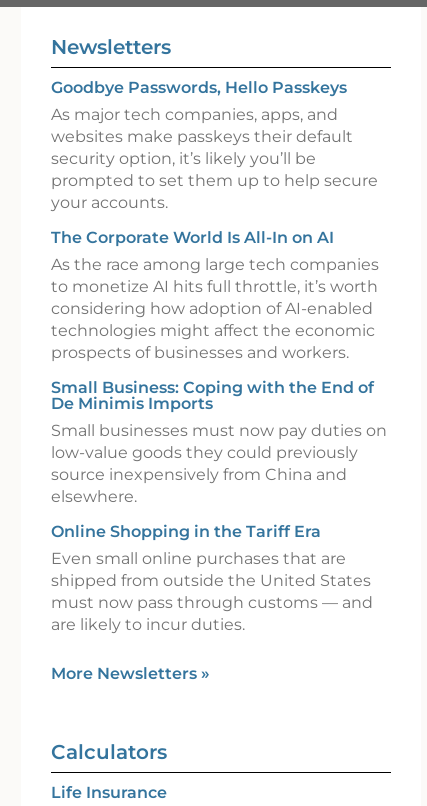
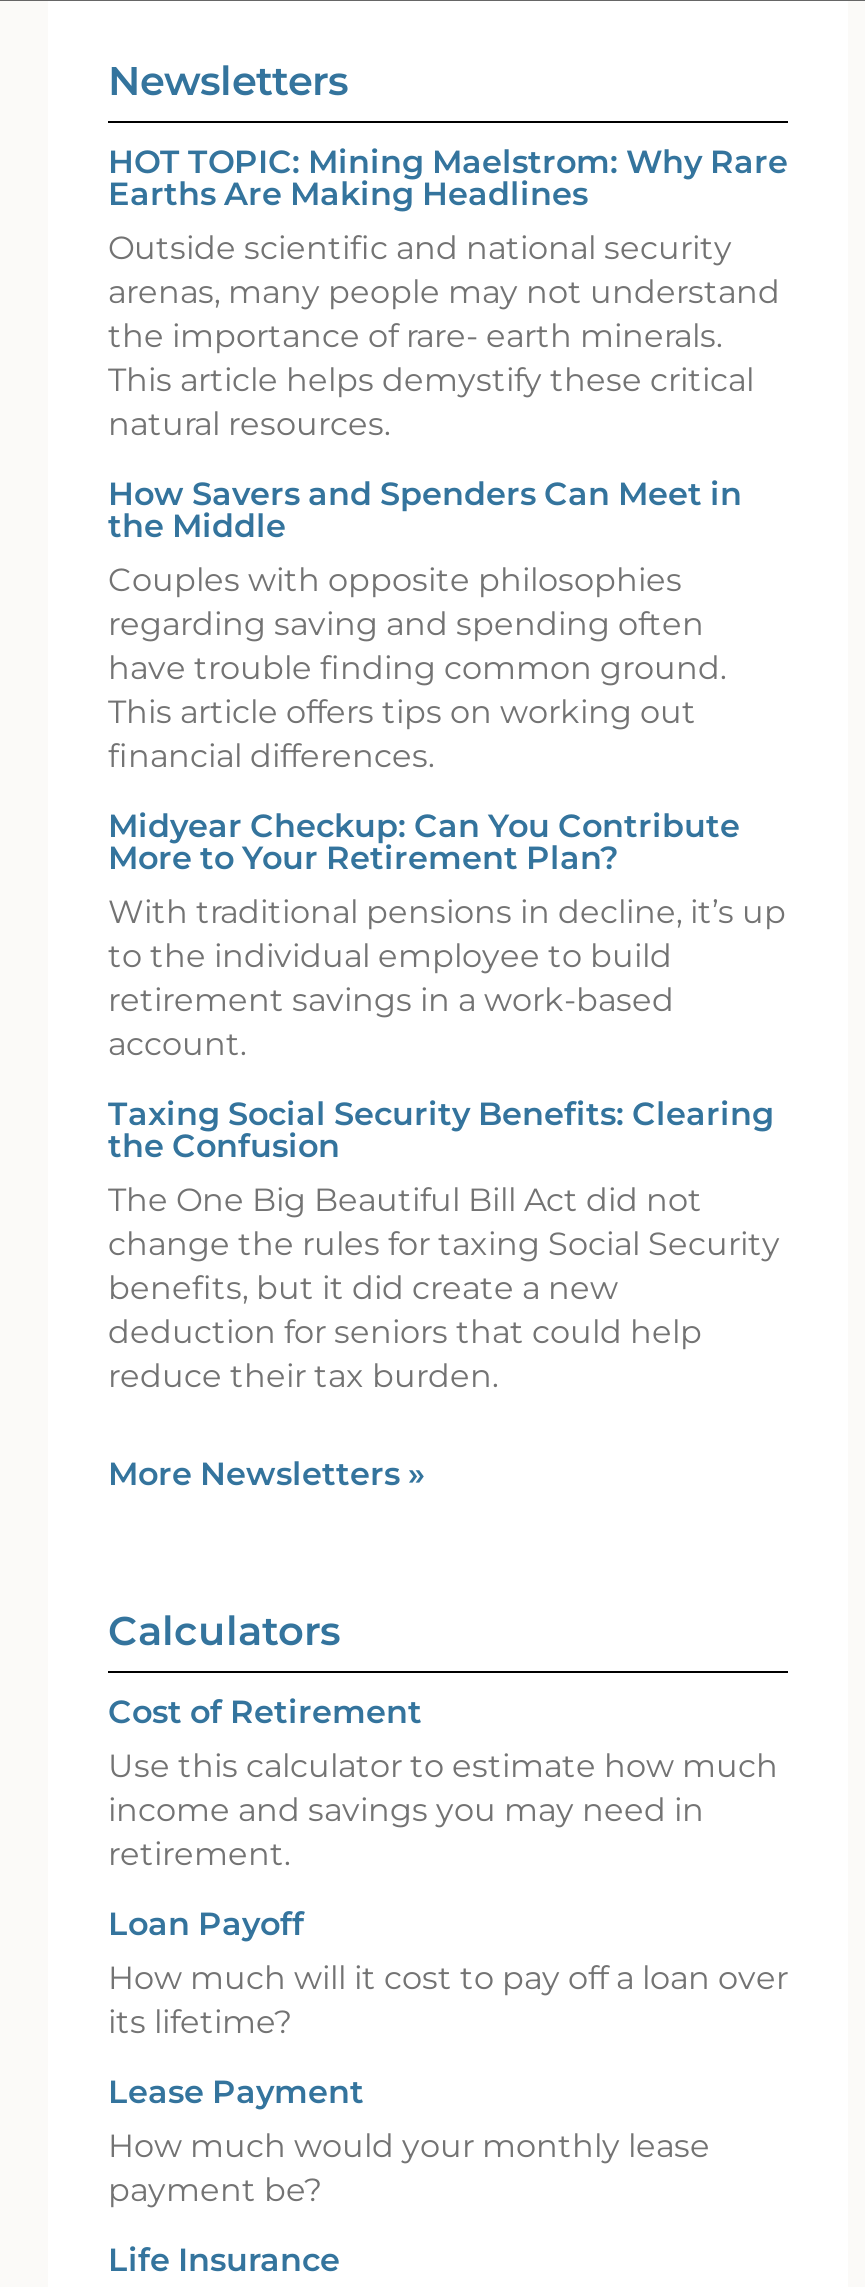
[51,78,378,212] Goodbye Passwords, Hello Passkeys | As major tech companies, apps, and | websites make passkeys their default | security option, it’s likely you’ll be | prompted to set them up to help secure | your accounts. -> [108,142,788,442] HOT TOPIC: Mining Maelstrom: Why Rare | Earths Are Making Headlines | Outside scientific and national security | arenas, many people may not understand | the importance of rare- earth minerals. | This article helps demystify these critical | natural resources.
[51,228,379,362] The Corporate World Is All-In on AI | As the race among large tech companies | to monetize AI hits full throttle, it’s worth | considering how adoption of AI-enabled | technologies might affect the economic | prospects of businesses and workers. -> [108,474,742,774] How Savers and Spenders Can Meet in | the Middle | Couples with opposite philosophies | regarding saving and spending often | have trouble finding common ground. | This article offers tips on working out | financial differences.
[51,378,387,506] Small Business: Coping with the End of | De Minimis Imports | Small businesses must now pay duties on | low-value goods they could previously | source inexpensively from China and | elsewhere. -> [108,806,786,1062] Midyear Checkup: Can You Contribute | More to Your Retirement Plan? | With traditional pensions in decline, it’s up | to the individual employee to build | retirement savings in a work-based | account.
[51,522,373,634] Online Shopping in the Tariff Era | Even small online purchases that are | shipped from outside the United States | must now pass through customs — and | are likely to incur duties. -> [108,1094,780,1394] Taxing Social Security Benefits: Clearing | the Confusion | The One Big Beautiful Bill Act did not | change the rules for taxing Social Security | benefits, but it did create a new | deduction for seniors that could help | reduce their tax burden.
none -> [108,1692,788,2208] Cost of Retirement | Use this calculator to estimate how much | income and savings you may need in | retirement. | Loan Payoff | How much will it cost to pay off a loan over | its lifetime? | Lease Payment | How much would your monthly lease | payment be?

